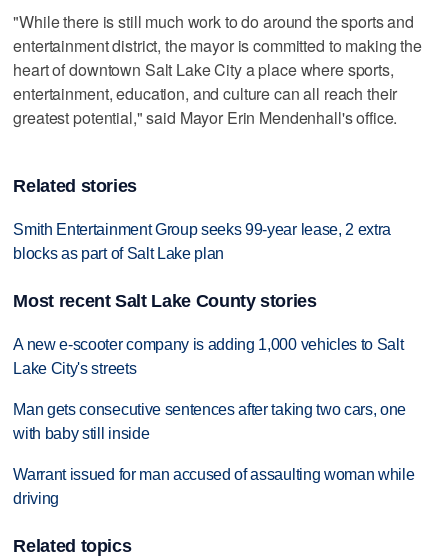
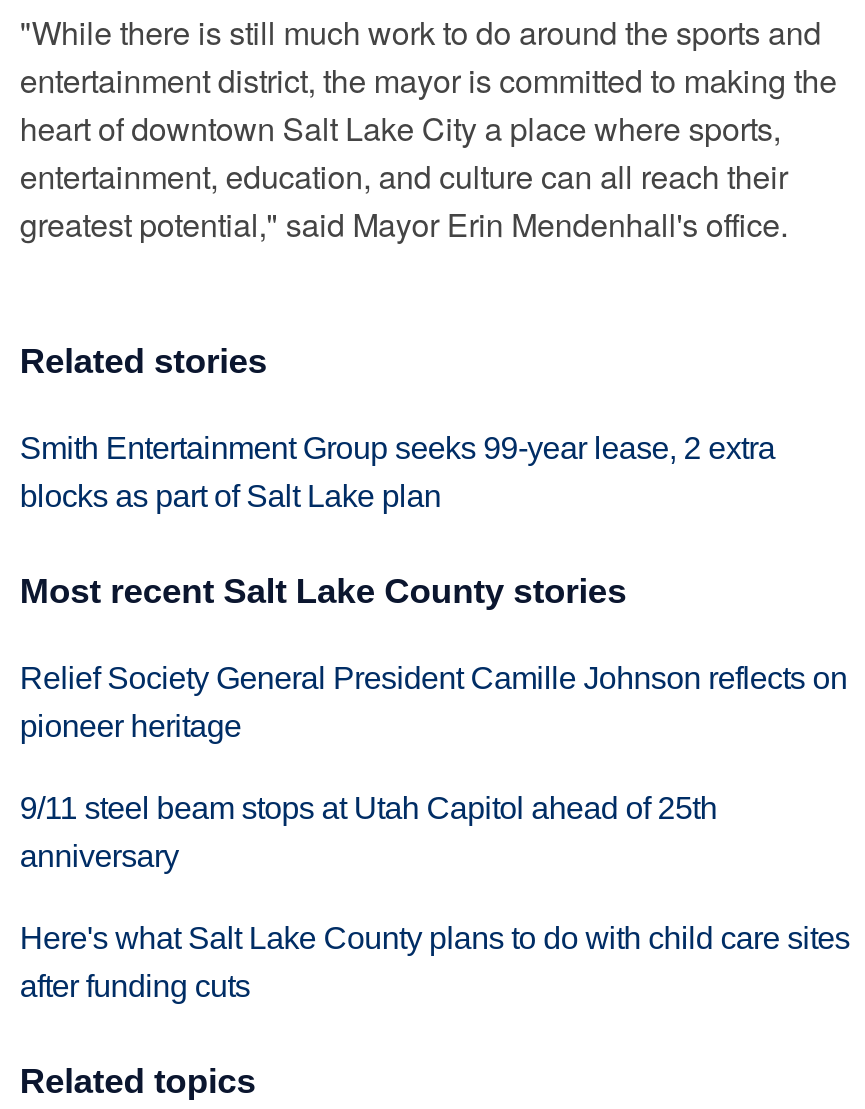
[13,336,403,377] A new e-scooter company is adding 1,000 vehicles to Salt | Lake City's streets -> [20,661,847,743] Relief Society General President Camille Johnson reflects on | pioneer heritage
[13,401,406,442] Man gets consecutive sentences after taking two cars, one | with baby still inside -> [20,791,717,873] 9/11 steel beam stops at Utah Capitol ahead of 25th | anniversary
[13,466,414,507] Warrant issued for man accused of assaulting woman while | driving -> [20,920,850,1002] Here's what Salt Lake County plans to do with child care sites | after funding cuts

